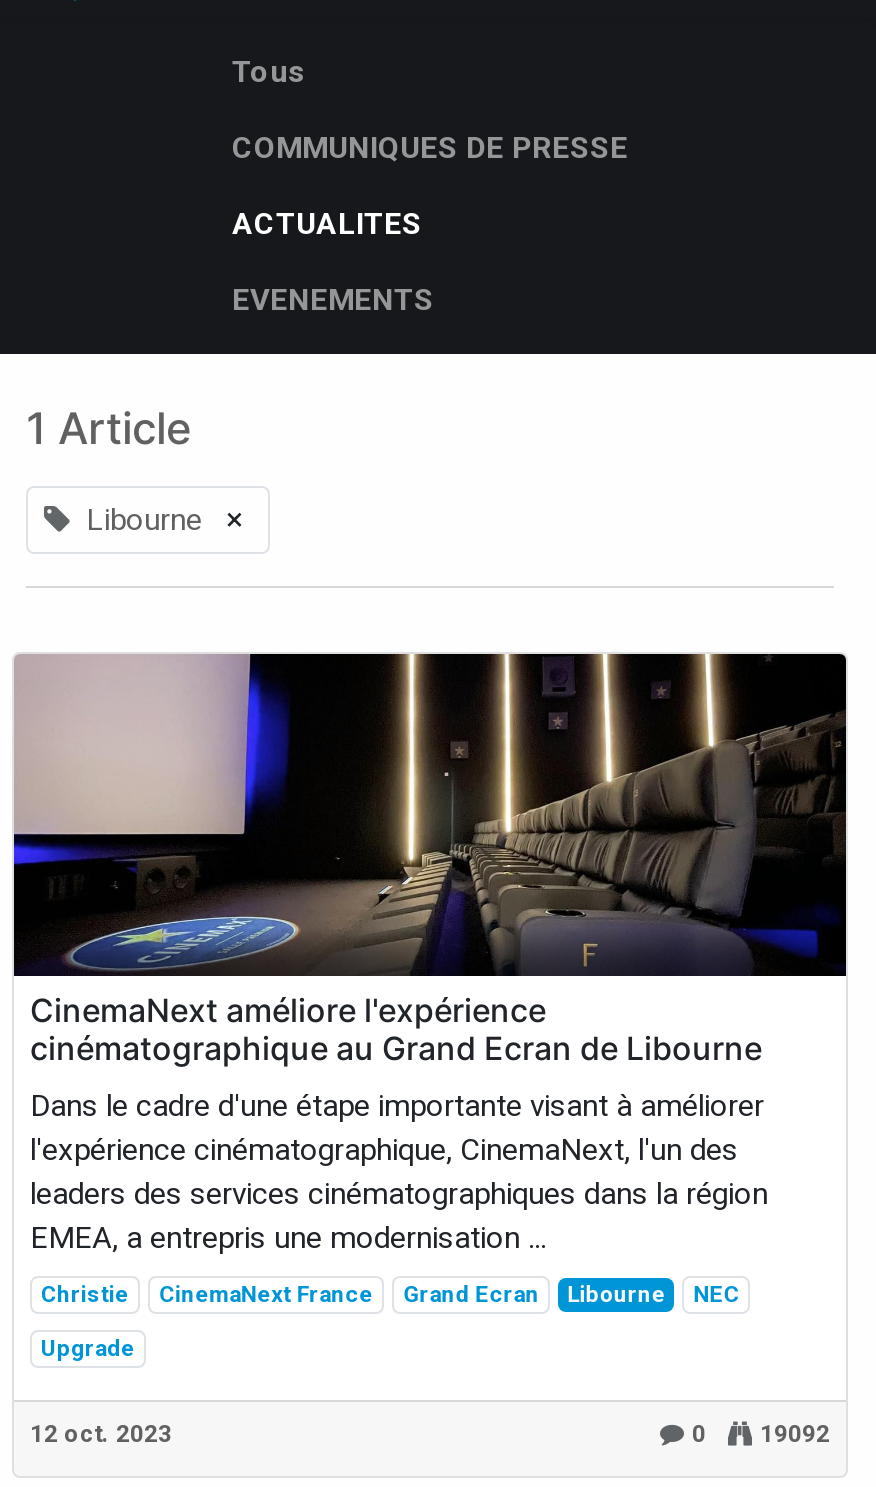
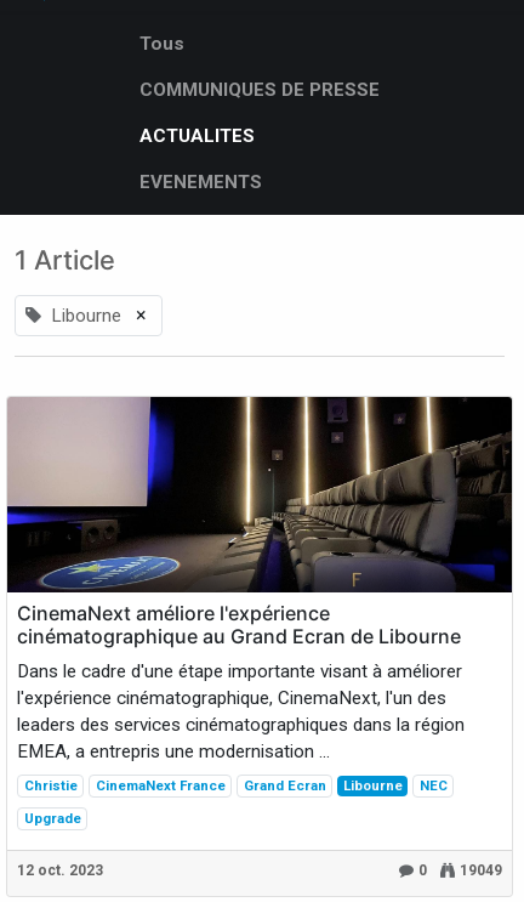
[692,1419,830,1447] 0 19092 -> [418,861,502,878] 0 19049

